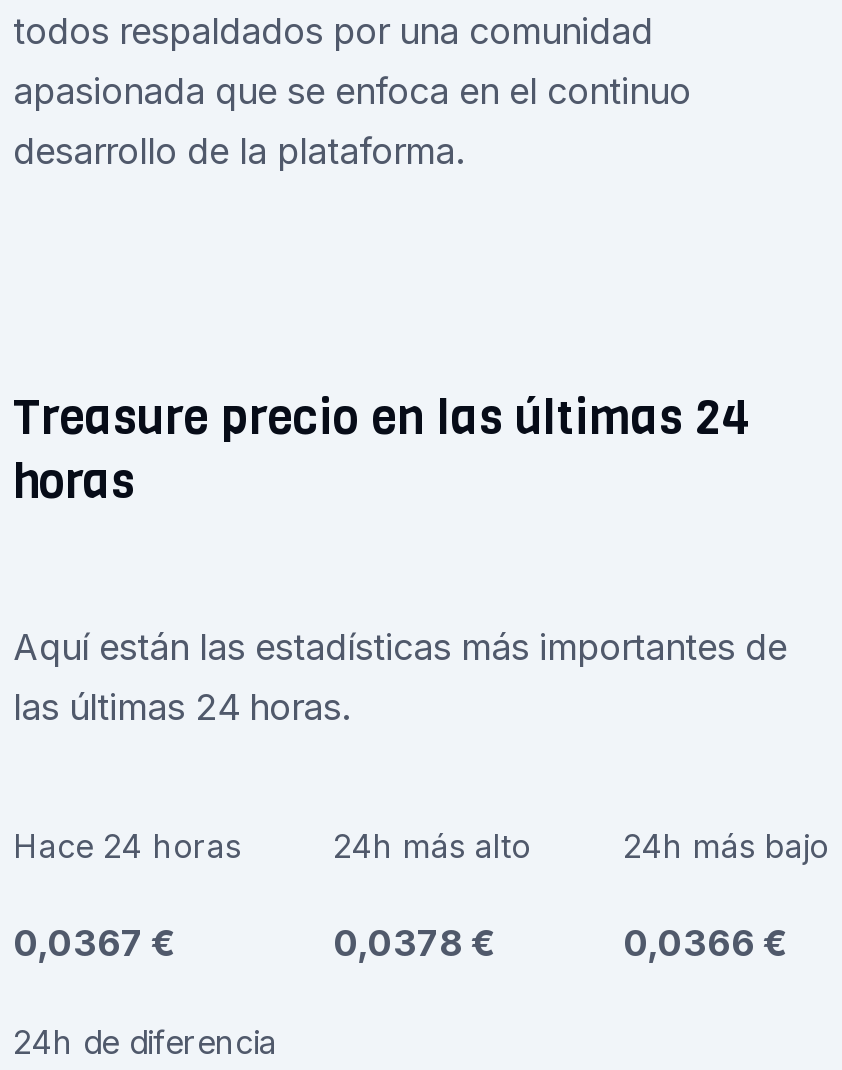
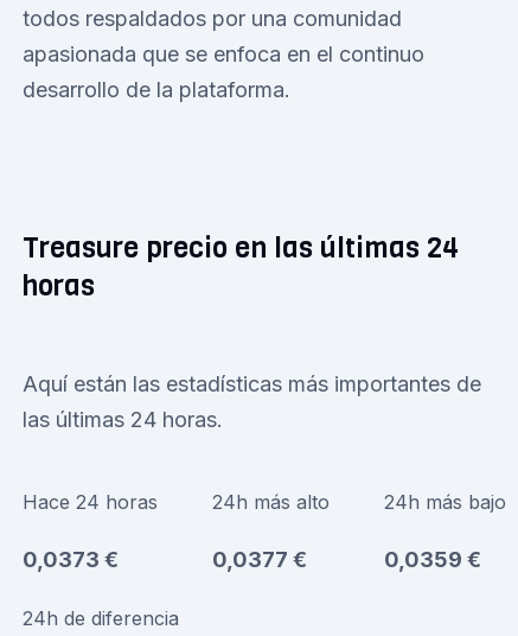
[13,922,175,964] 0,0367 € -> [23,547,119,572] 0,0373 €
[333,922,495,964] 0,0378 € -> [212,547,307,572] 0,0377 €
[623,922,787,964] 0,0366 € -> [384,547,481,572] 0,0359 €

